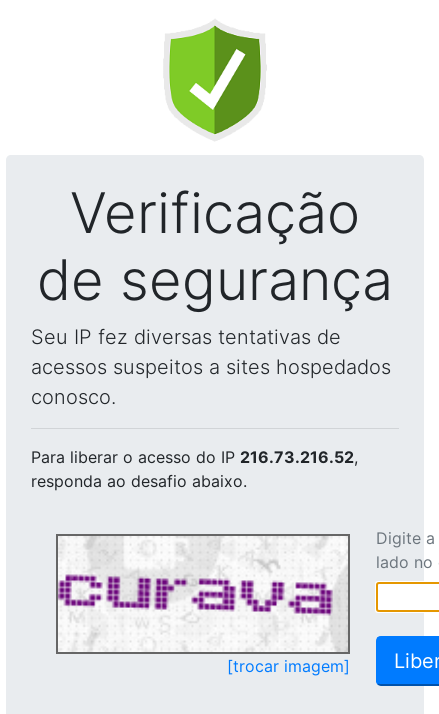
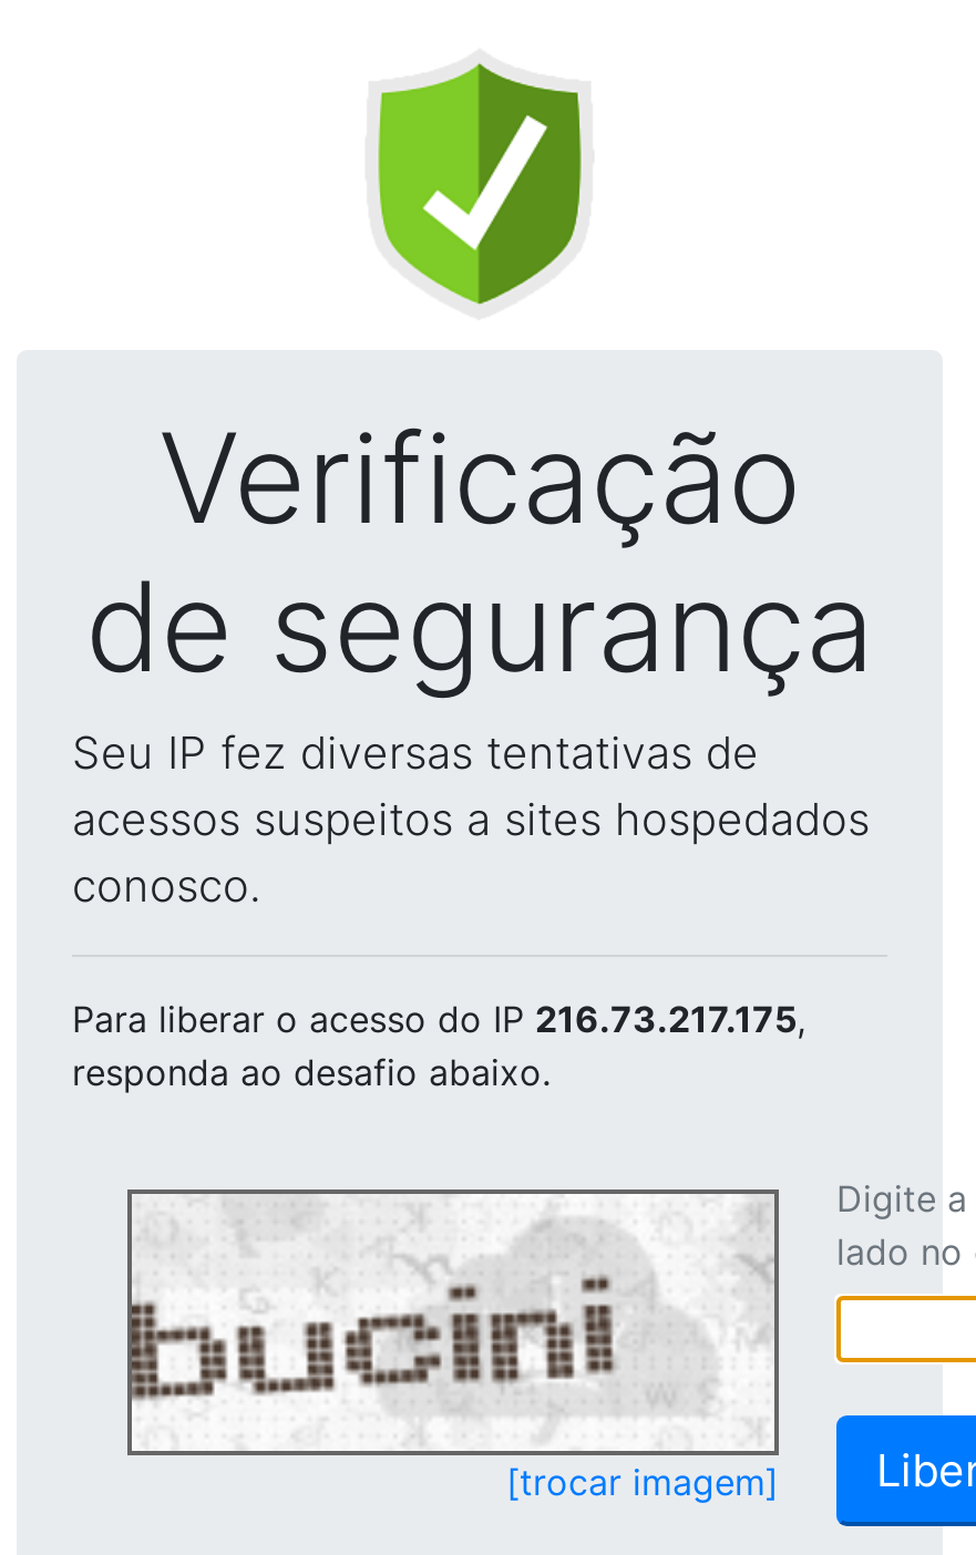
[31,447,358,467] Para liberar o acesso do IP 216.73.216.52, -> [72,997,805,1041] Para liberar o acesso do IP 216.73.217.175,
[58,539,346,643] [image] -> [130,1201,768,1429] [image]

